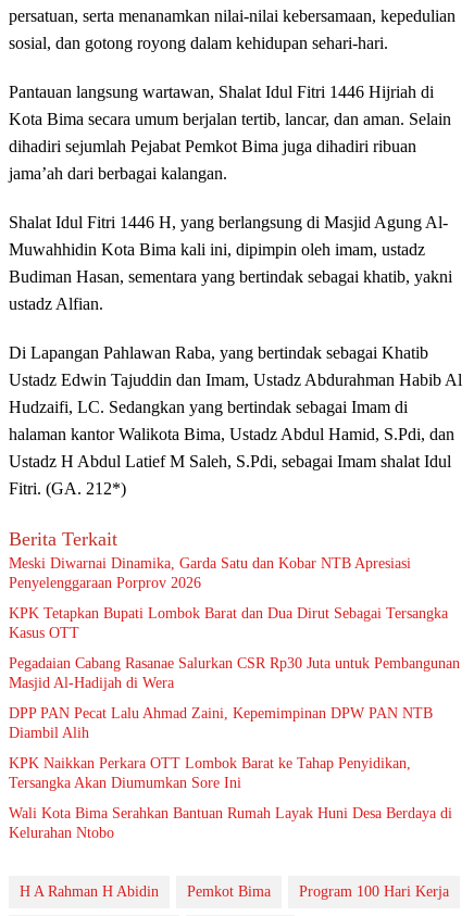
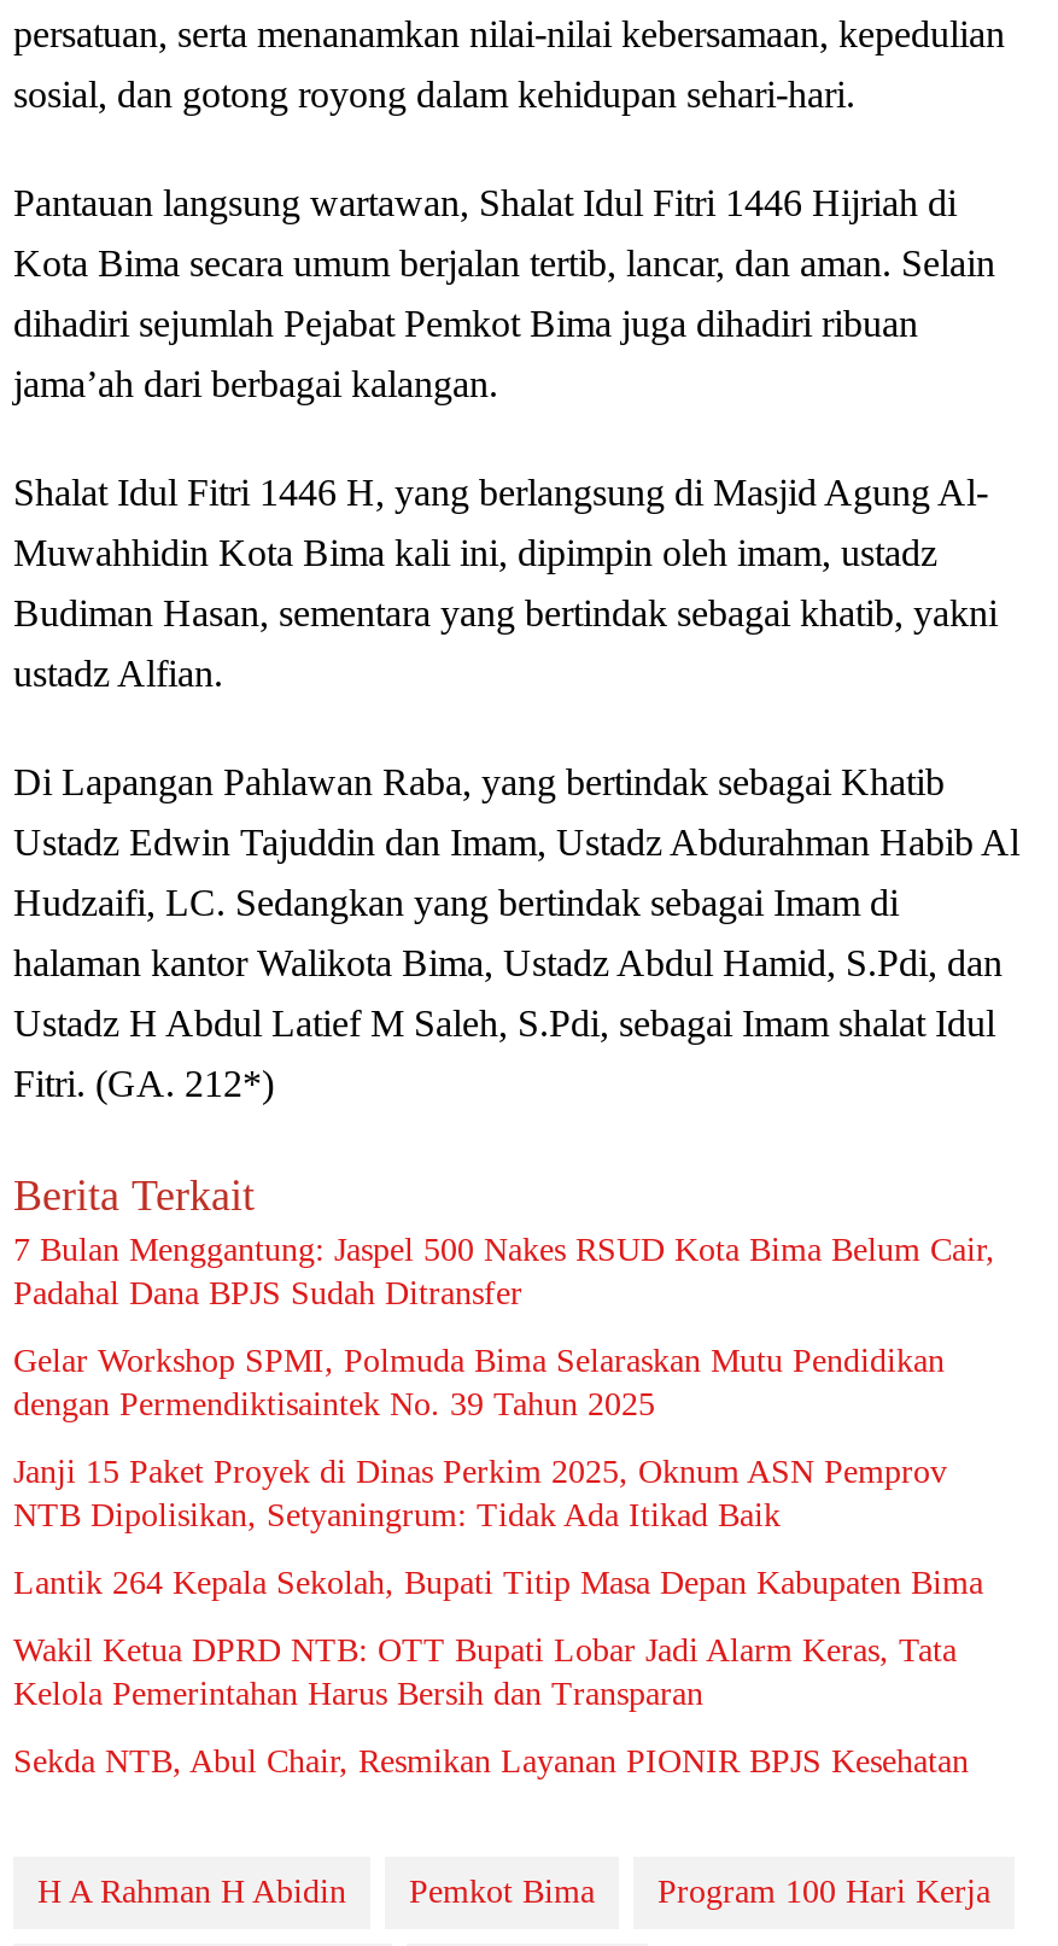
[9,555,411,591] Meski Diwarnai Dinamika, Garda Satu dan Kobar NTB Apresiasi | Penyelenggaraan Porprov 2026 -> [13,1231,995,1311] 7 Bulan Menggantung: Jaspel 500 Nakes RSUD Kota Bima Belum Cair, | Padahal Dana BPJS Sudah Ditransfer
[9,605,448,641] KPK Tetapkan Bupati Lombok Barat dan Dua Dirut Sebagai Tersangka | Kasus OTT -> [13,1342,945,1422] Gelar Workshop SPMI, Polmuda Bima Selaraskan Mutu Pendidikan | dengan Permendiktisaintek No. 39 Tahun 2025
[9,655,460,691] Pegadaian Cabang Rasanae Salurkan CSR Rp30 Juta untuk Pembangunan | Masjid Al-Hadijah di Wera -> [13,1453,947,1533] Janji 15 Paket Proyek di Dinas Perkim 2025, Oknum ASN Pemprov | NTB Dipolisikan, Setyaningrum: Tidak Ada Itikad Baik
[9,705,433,741] DPP PAN Pecat Lalu Ahmad Zaini, Kepemimpinan DPW PAN NTB | Diambil Alih -> [13,1564,983,1600] Lantik 264 Kepala Sekolah, Bupati Titip Masa Depan Kabupaten Bima
[9,755,411,791] KPK Naikkan Perkara OTT Lombok Barat ke Tahap Penyidikan, | Tersangka Akan Diumumkan Sore Ini -> [13,1632,957,1711] Wakil Ketua DPRD NTB: OTT Bupati Lobar Jadi Alarm Keras, Tata | Kelola Pemerintahan Harus Bersih dan Transparan
[9,805,452,841] Wali Kota Bima Serahkan Bantuan Rumah Layak Huni Desa Berdaya di | Kelurahan Ntobo -> [13,1743,971,1779] Sekda NTB, Abul Chair, Resmikan Layanan PIONIR BPJS Kesehatan

